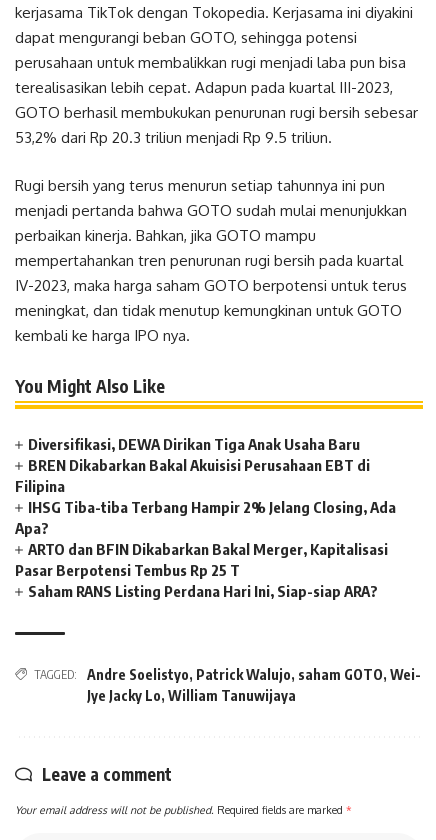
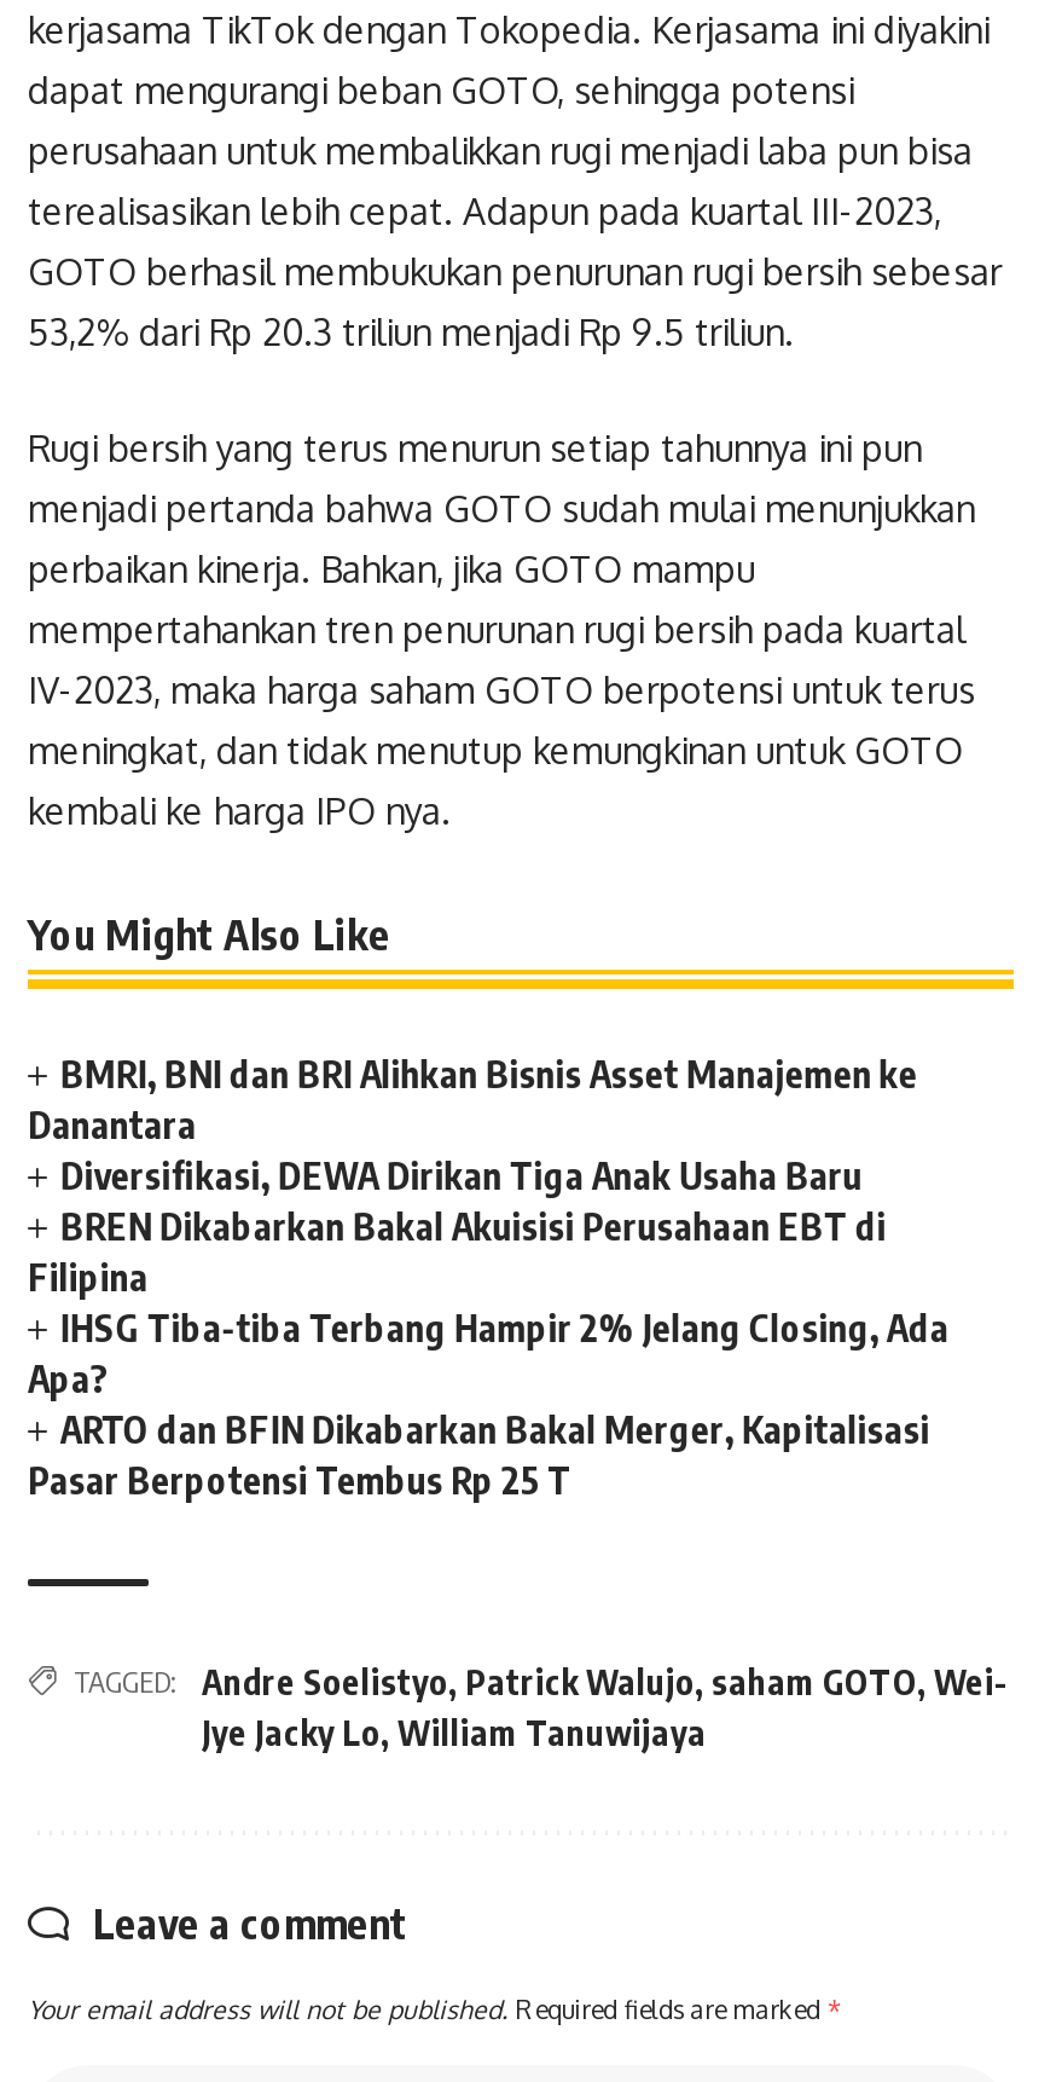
none -> [28,1051,918,1145] BMRI, BNI dan BRI Alihkan Bisnis Asset Manajemen ke | Danantara
moved [15,434,396,578] -> [28,1152,949,1500]: Diversifikasi, DEWA Dirikan Tiga Anak Usaha Baru | BREN Dikabarkan Bakal Akuisisi Perusahaan EBT di | Filipina | IHSG Tiba-tiba Terbang Hampir 2% Jelang Closing, Ada | Apa? | ARTO dan BFIN Dikabarkan Bakal Merger, Kapitalisasi | Pasar Berpotensi Tembus Rp 25 T
[28,581,378,599] Saham RANS Listing Perdana Hari Ini, Siap-siap ARA? -> none

